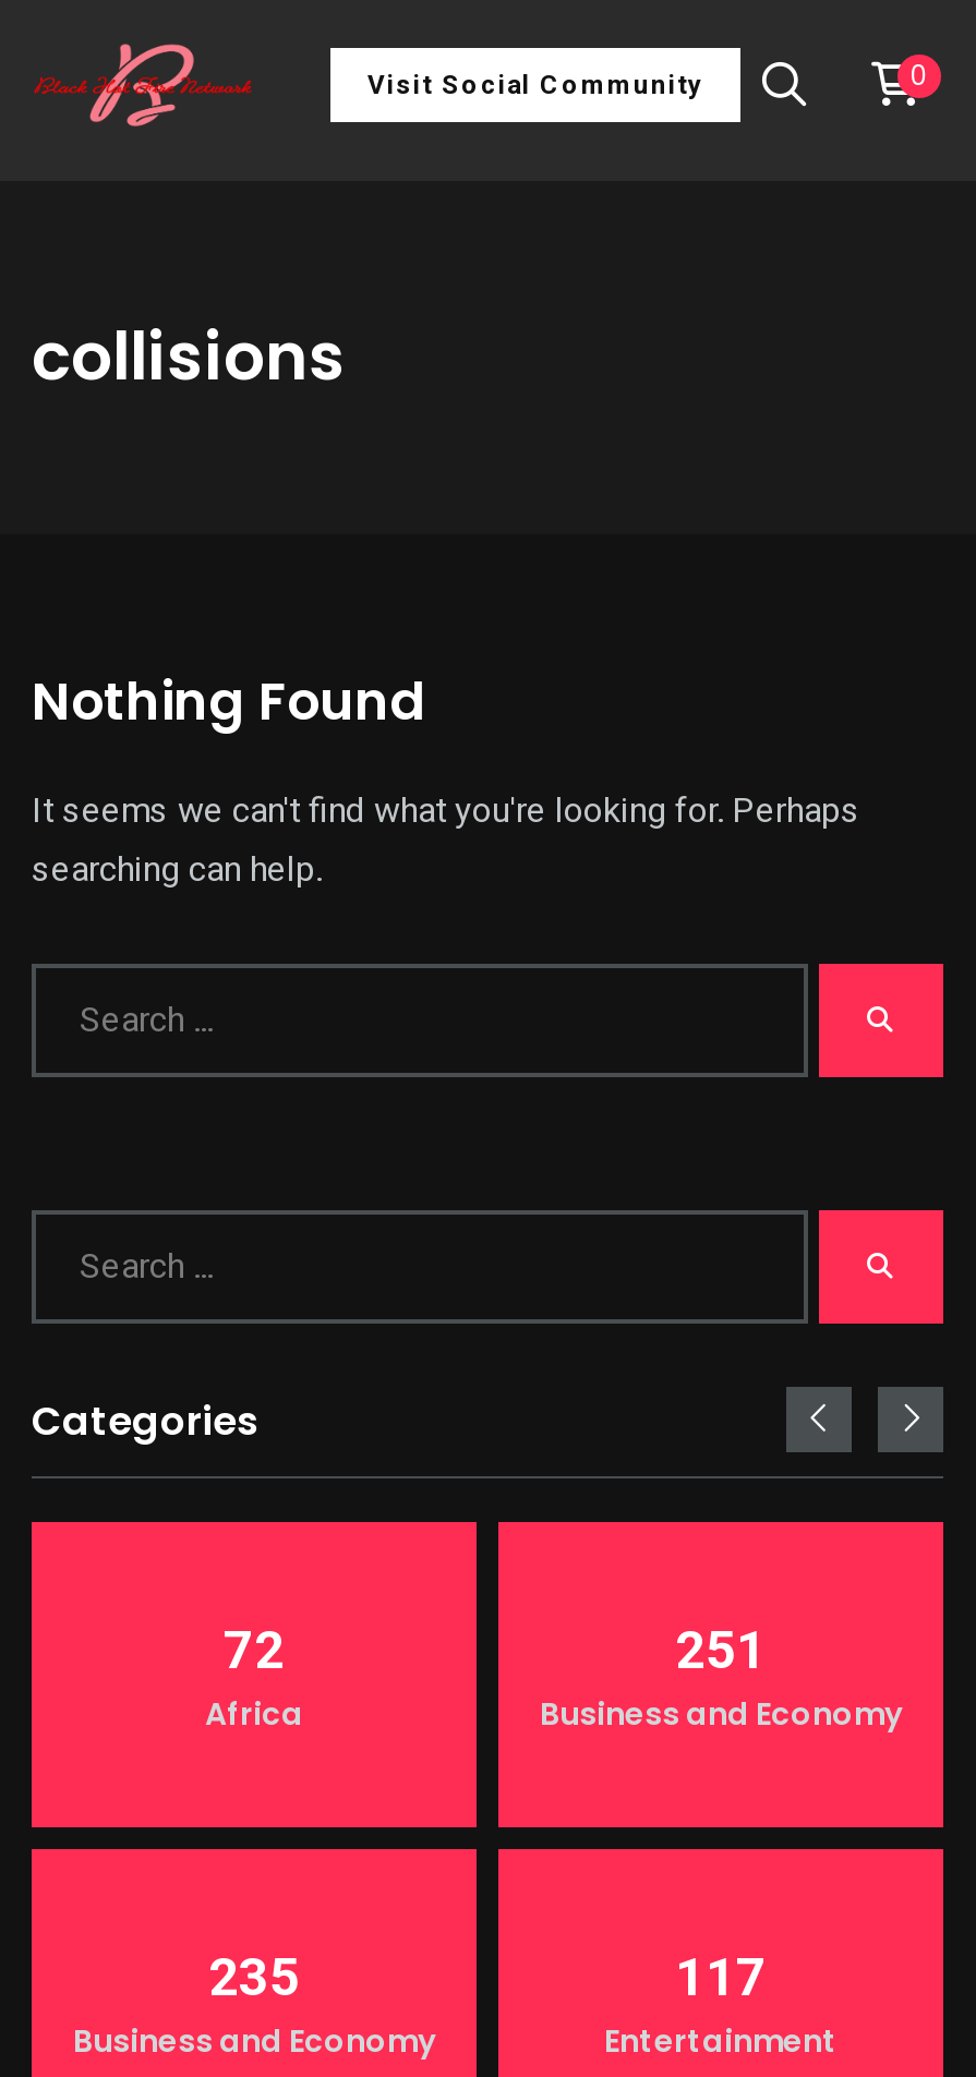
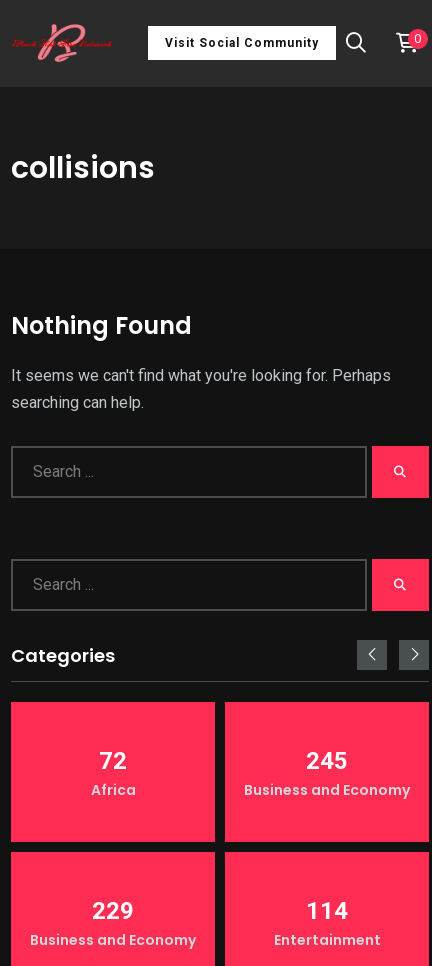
[675,1620,767,1681] 251 -> [306,747,348,775] 245
[208,1947,300,2008] 235 -> [92,897,134,925] 229
[675,1947,767,2008] 117 -> [306,897,348,925] 114

